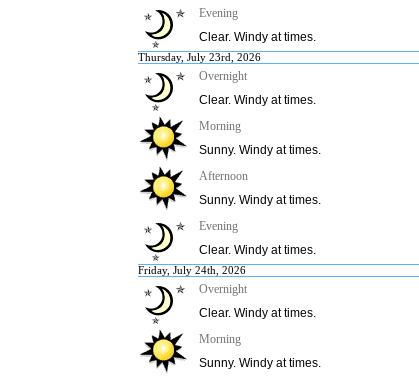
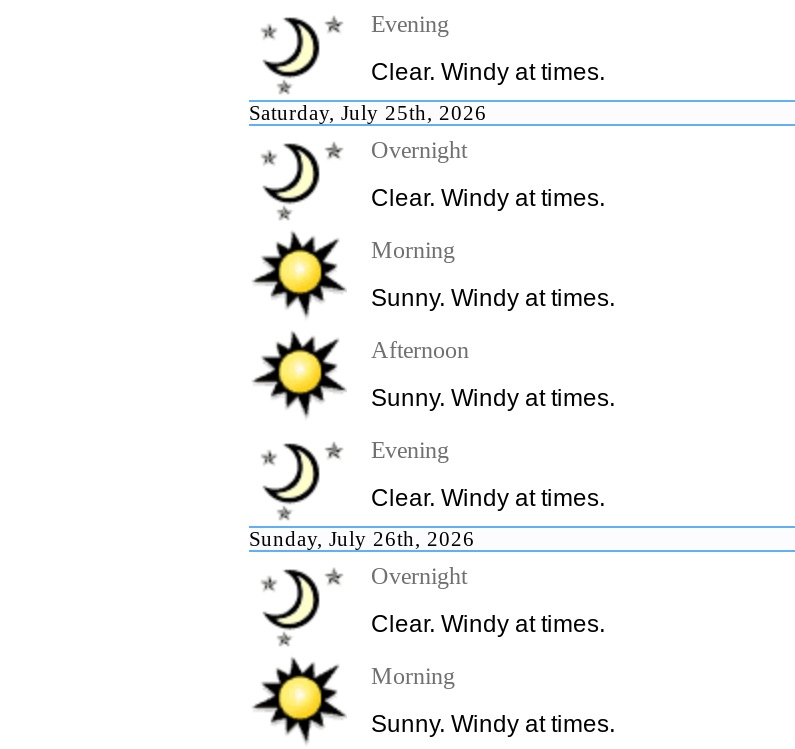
[138,52,261,63] Thursday, July 23rd, 2026 -> [249,102,487,124] Saturday, July 25th, 2026
[138,265,246,276] Friday, July 24th, 2026 -> [249,528,475,550] Sunday, July 26th, 2026

